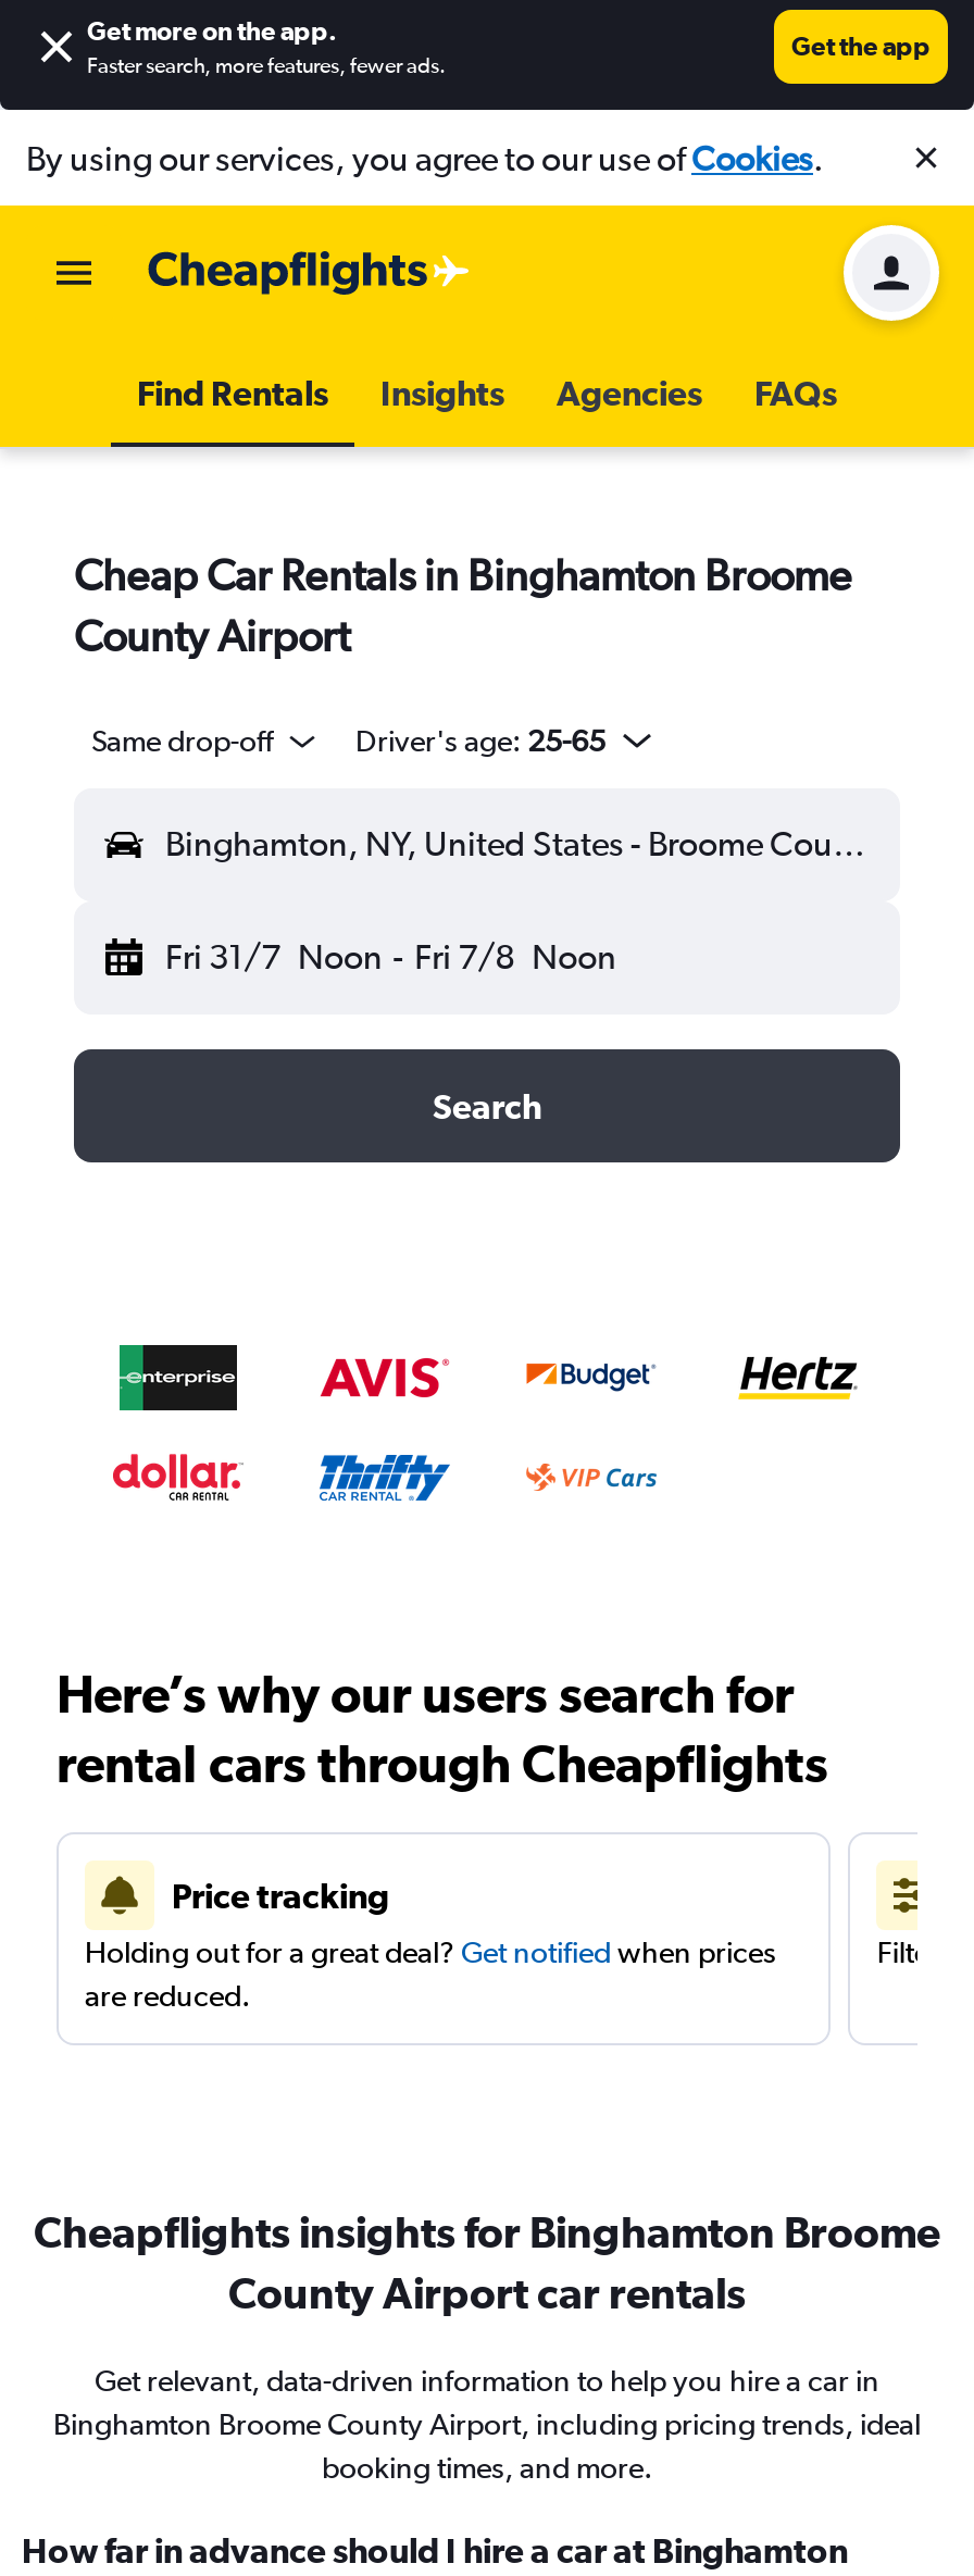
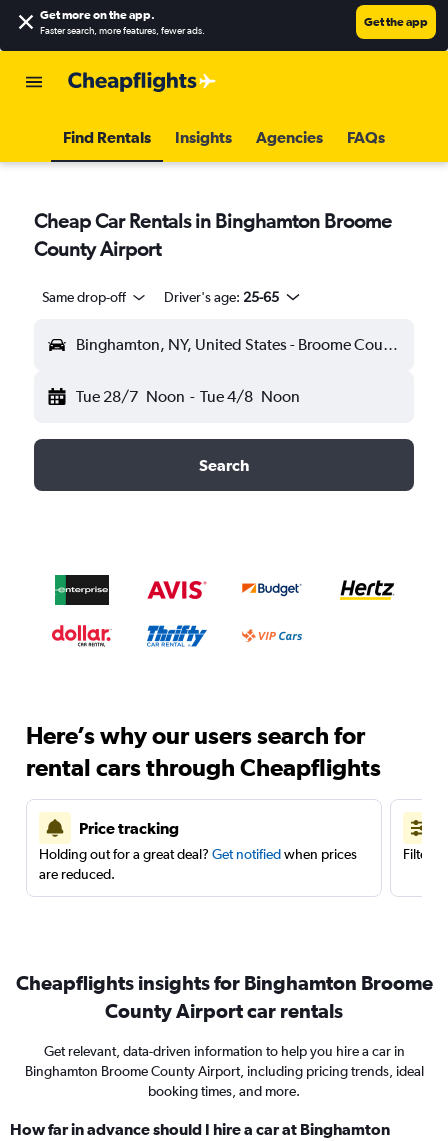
[26,137,824,178] By using our services, you agree to our use ofCookies. -> none
[841,223,941,323] [image] -> none
[165,936,617,978] Fri 31/7 Noon - Fri 7/8 Noon -> [76,387,300,406] Tue 28/7 Noon - Tue 4/8 Noon

